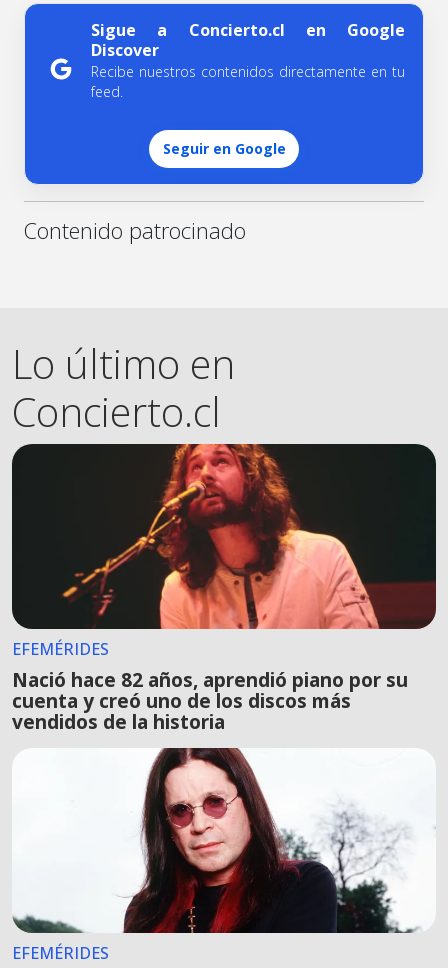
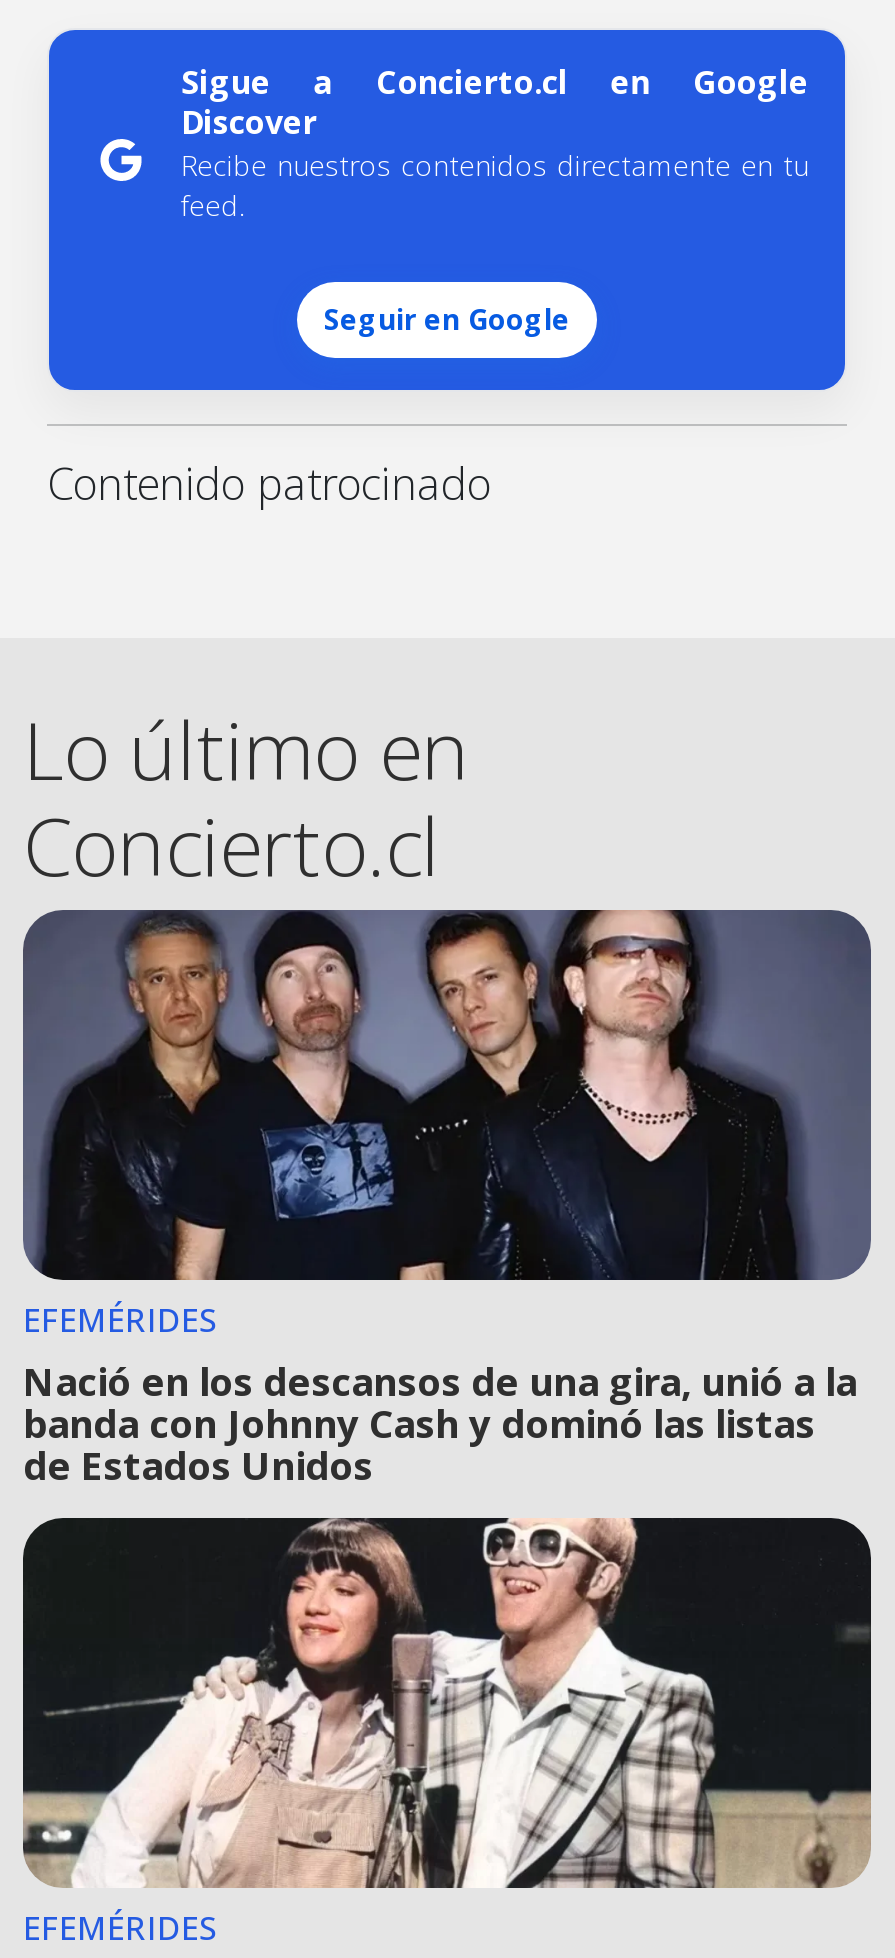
[11,443,436,735] [image] | Nació hace 82 años, aprendió piano por su | cuenta y creó uno de los discos más | vendidos de la historia -> [21,908,871,1493] [image] | Nació en los descansos de una gira, unió a la | banda con Johnny Cash y dominó las listas | de Estados Unidos
[12,747,436,934] [image] -> [21,1516,873,1890] [image]

